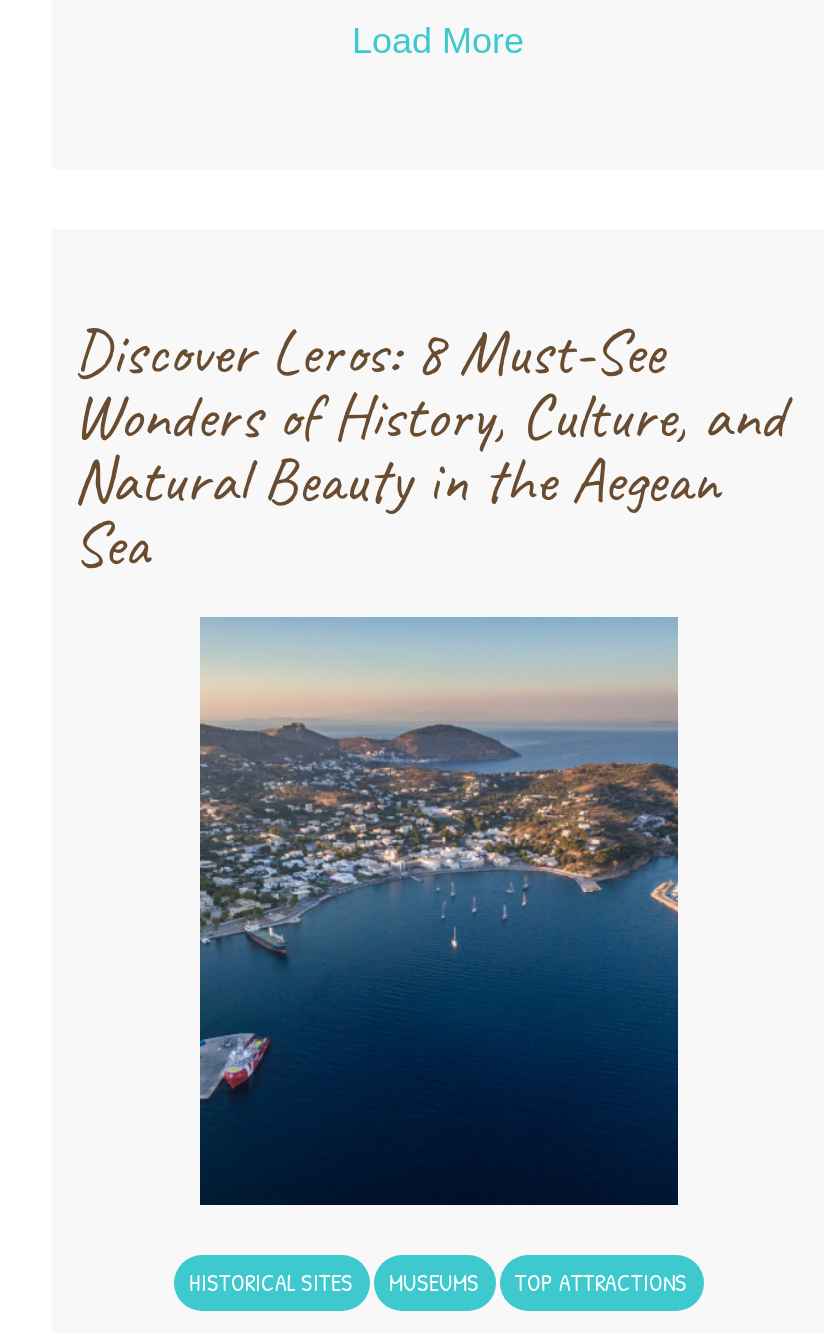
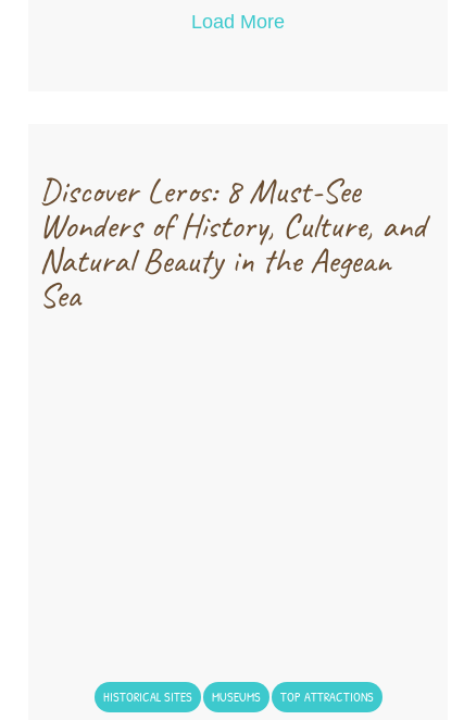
[198,616,680,1208] [image] -> none

